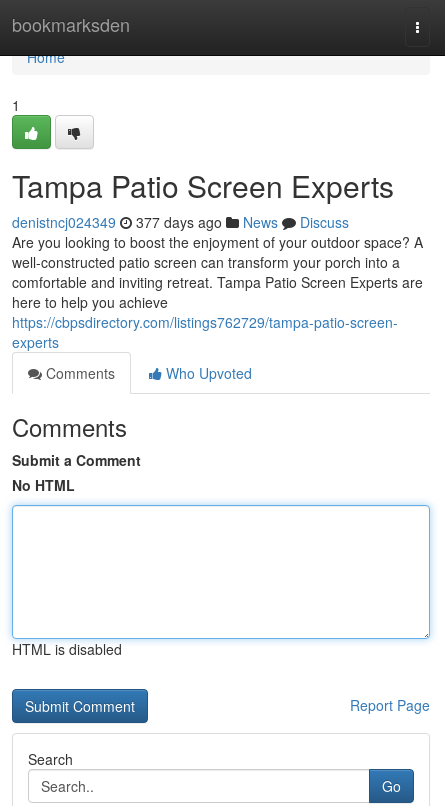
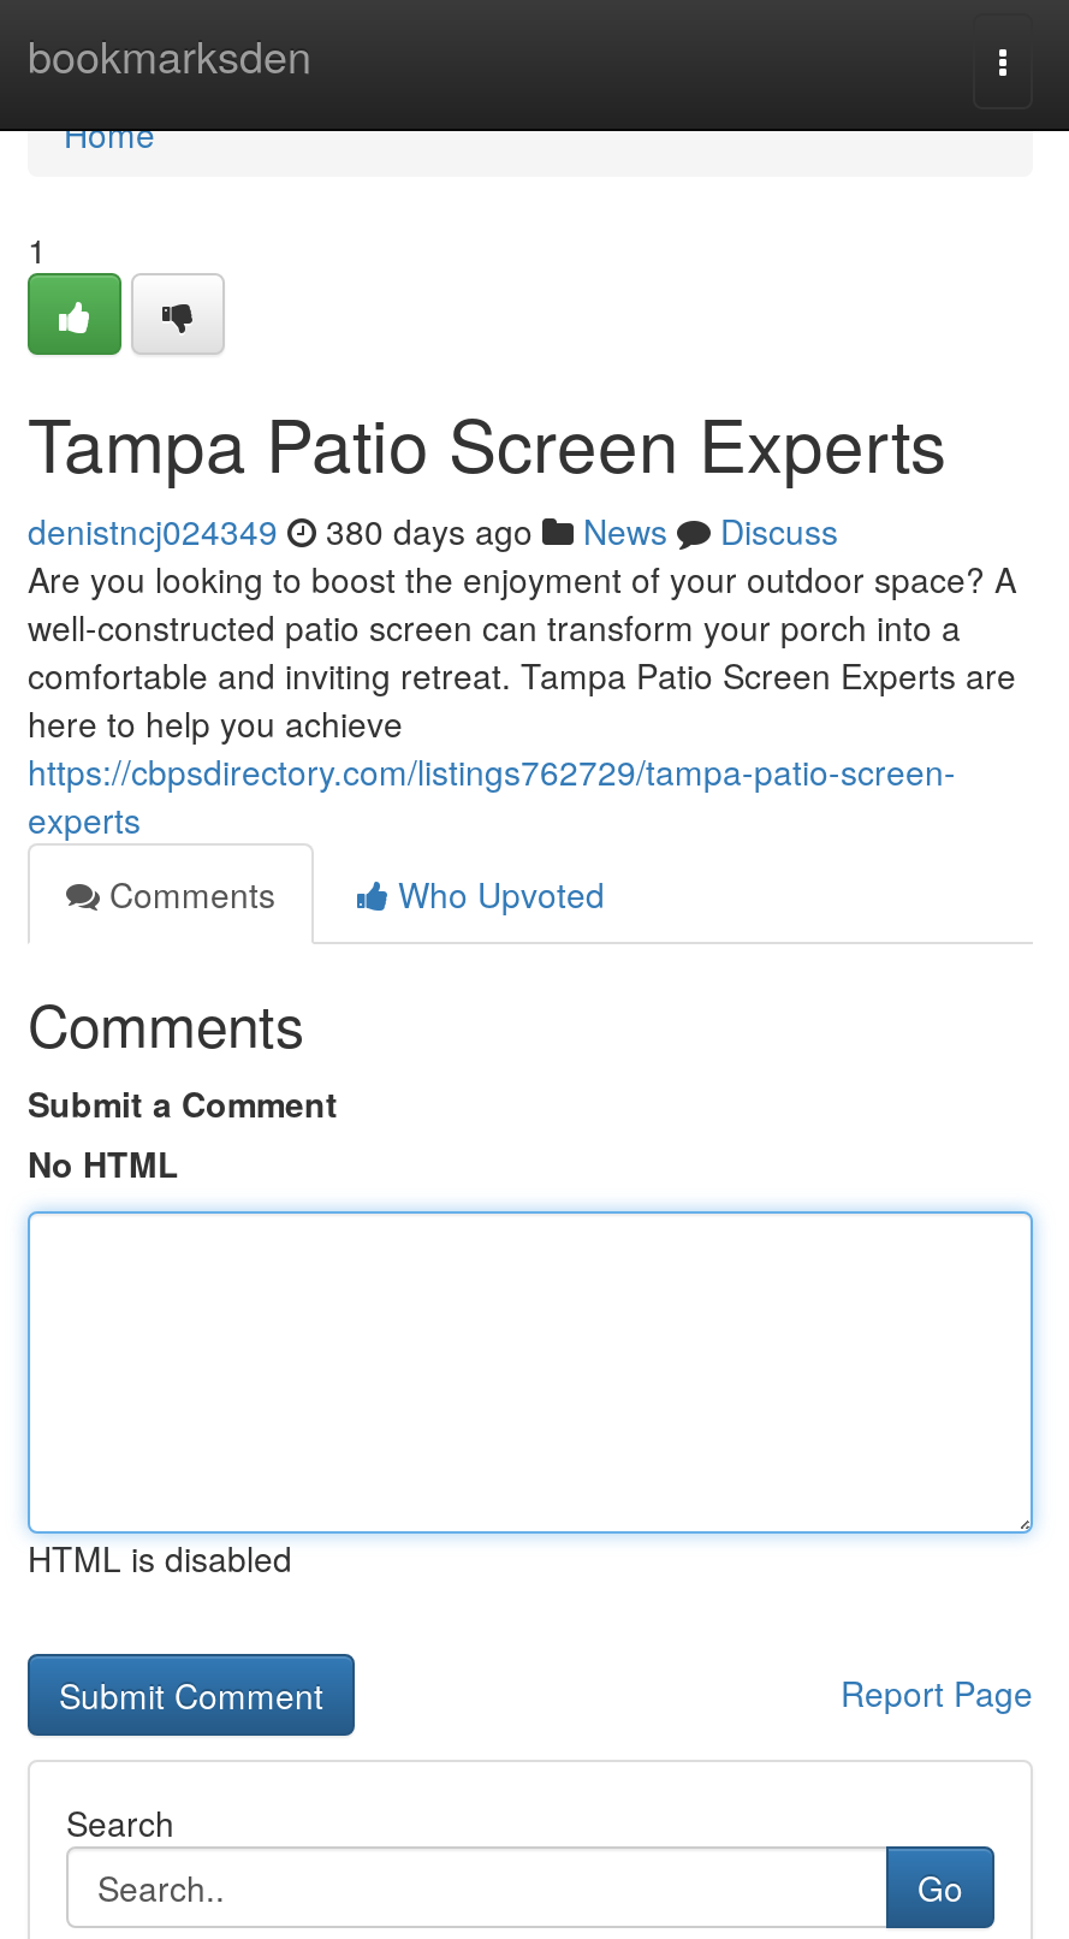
[12,212,349,232] denistncj024349 377 days ago News Discuss -> [28,506,838,555] denistncj024349 380 days ago News Discuss

